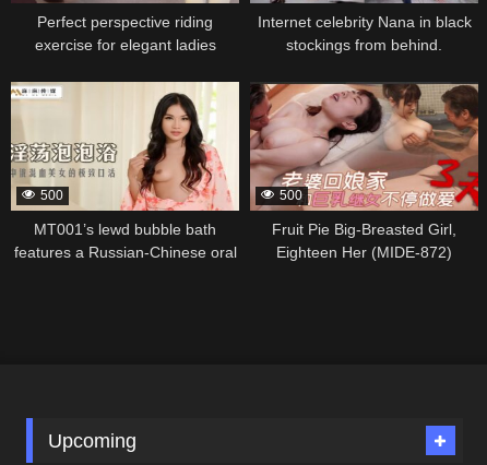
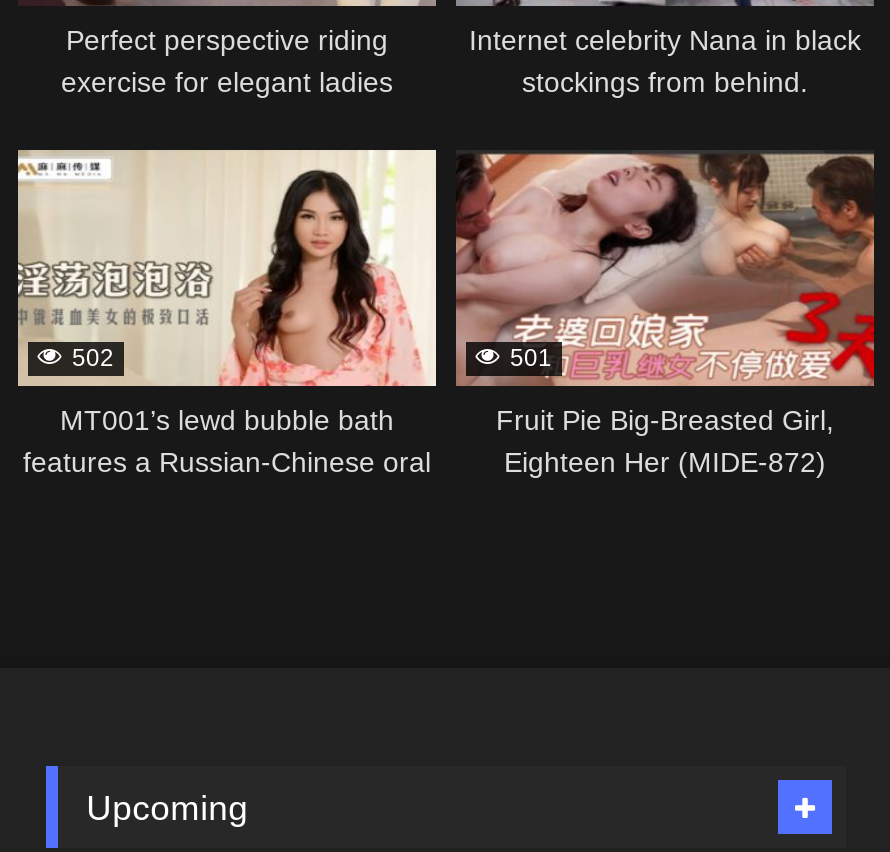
[37,188,63,203] 500 -> [66,345,114,373] 502
[276,188,302,203] 500 -> [504,345,552,373] 501

